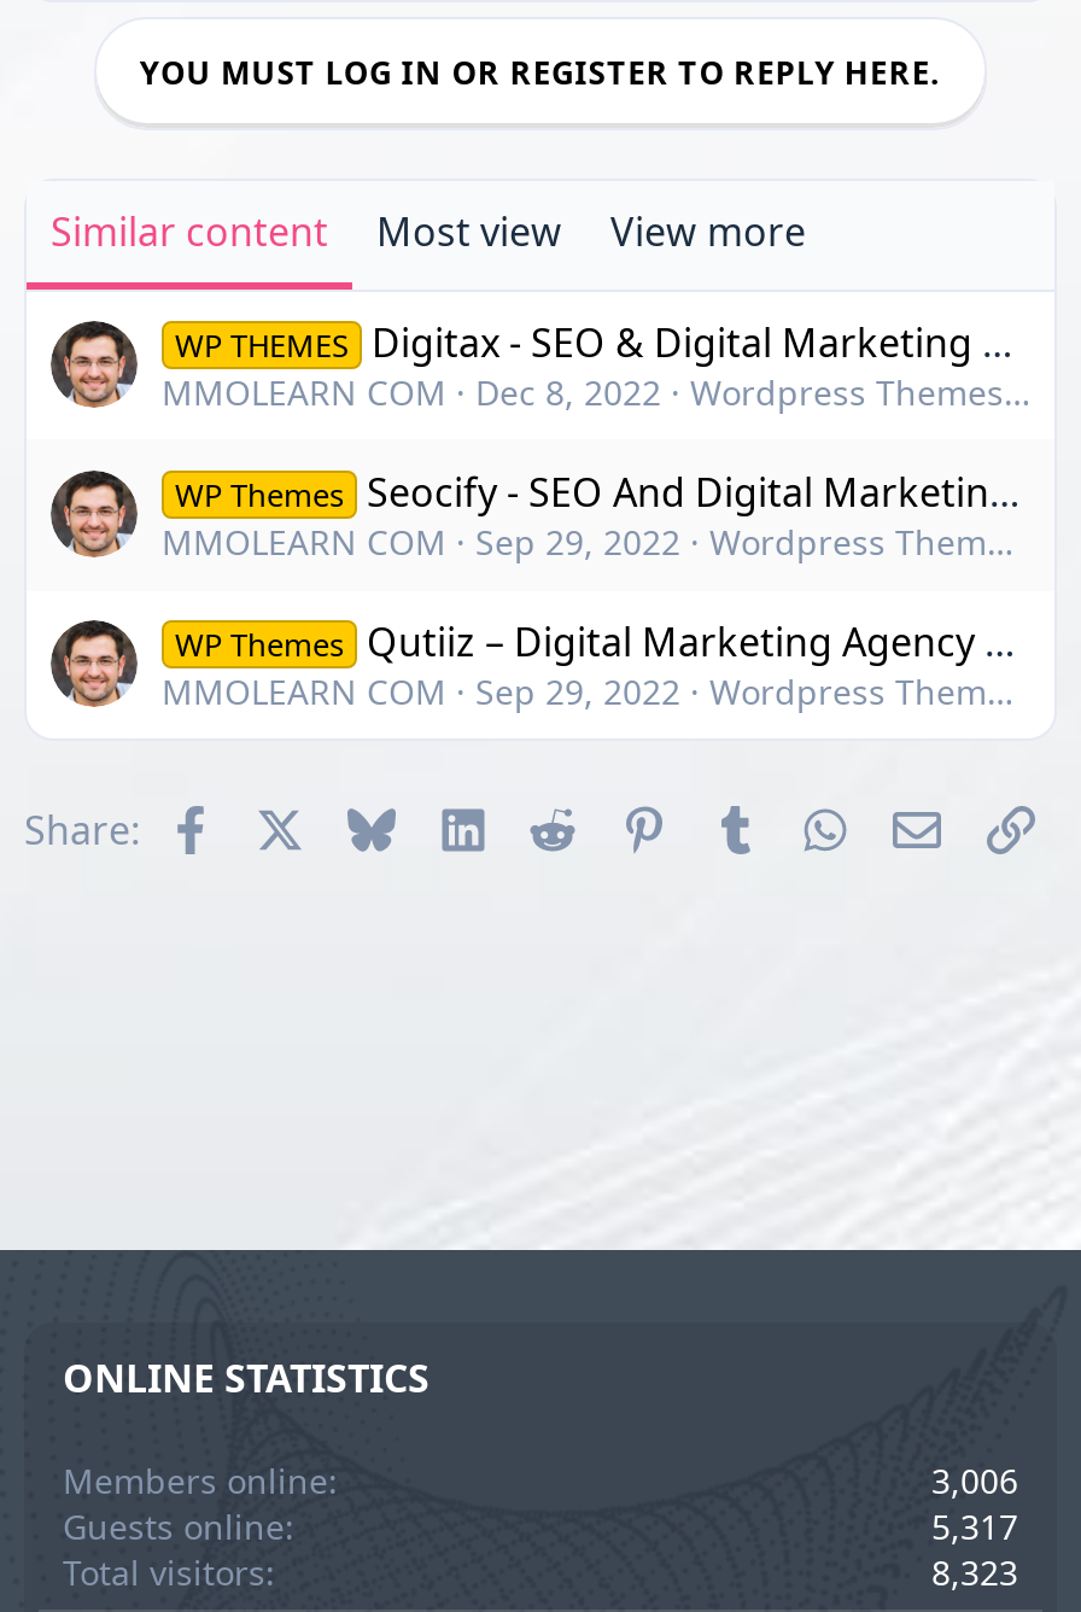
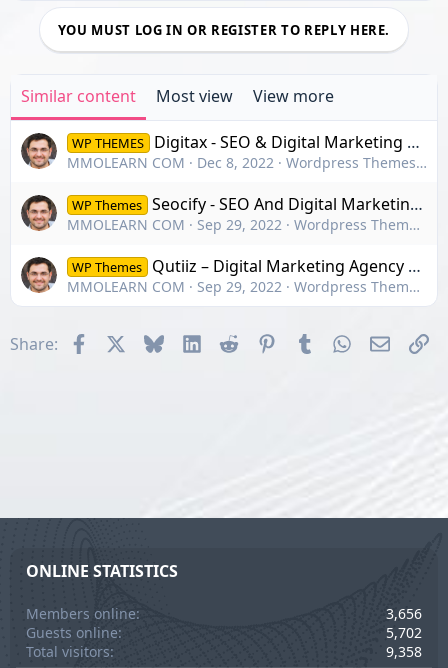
[931,1458,1018,1504] 3,006 -> [386,604,422,623] 3,656
[931,1504,1018,1550] 5,317 -> [386,623,422,642] 5,702
[931,1550,1018,1596] 8,323 -> [386,642,422,661] 9,358

